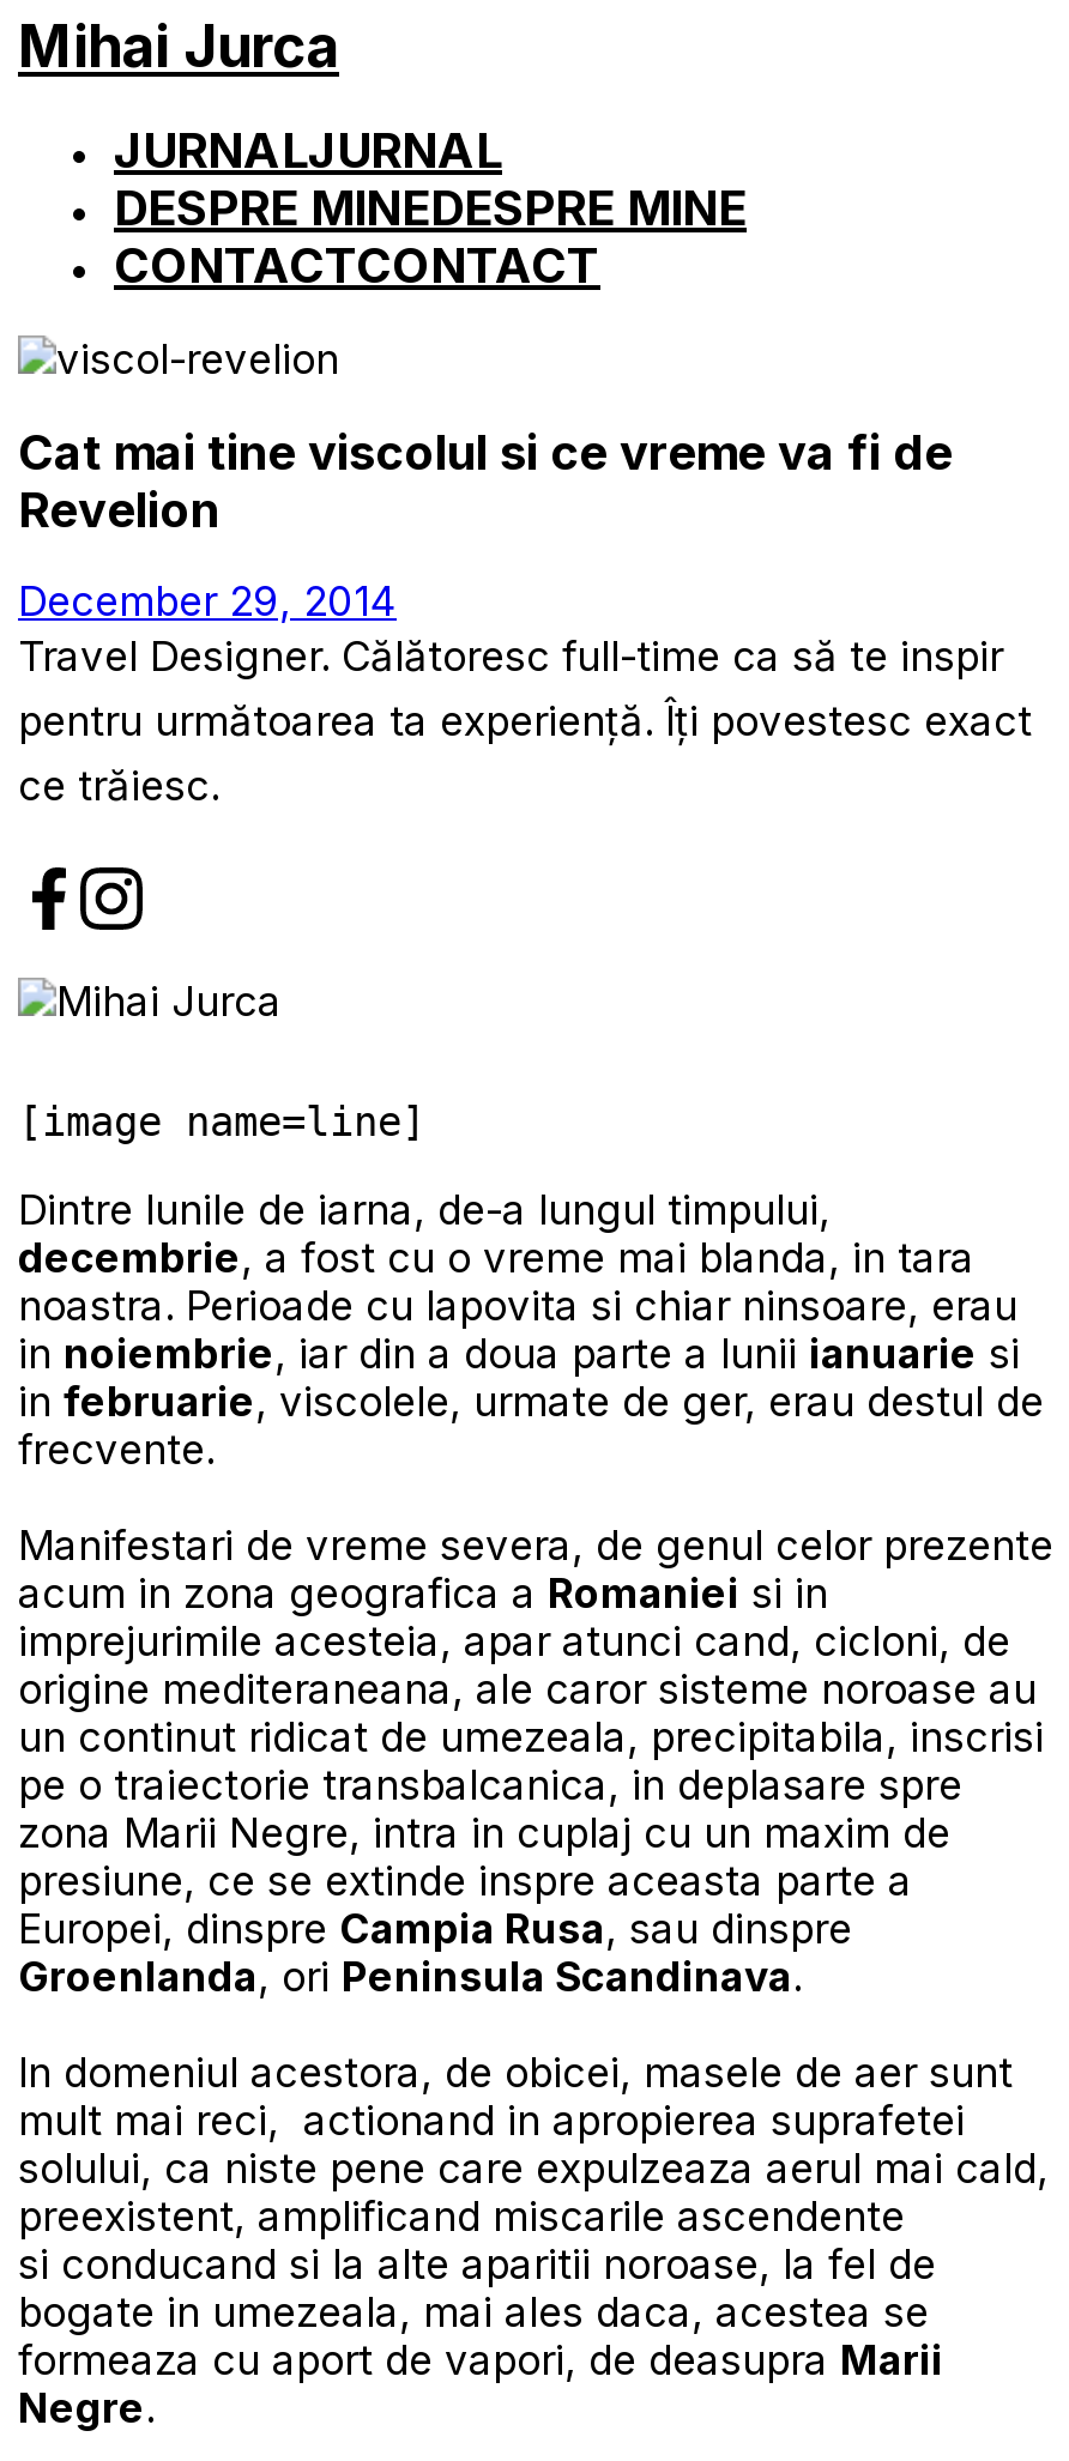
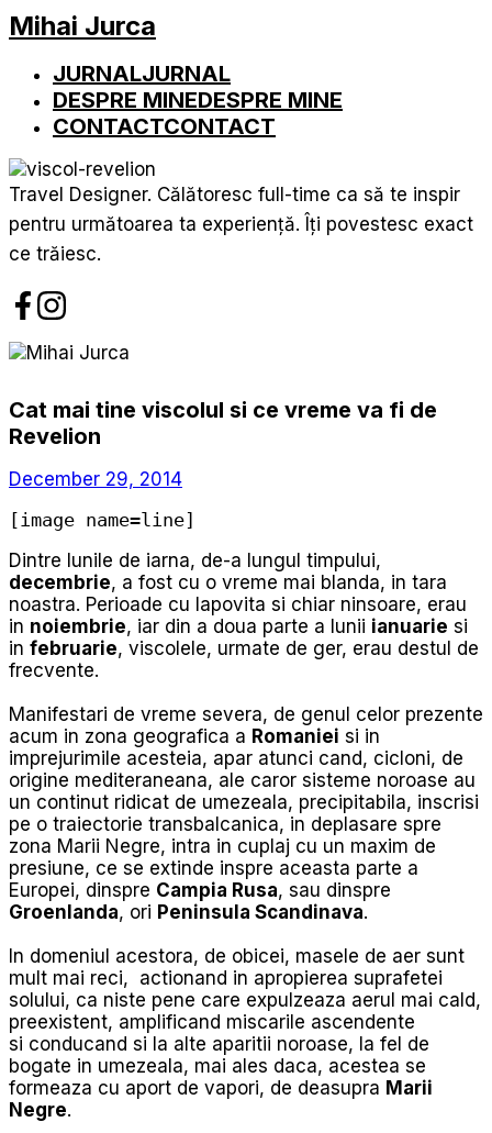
moved [18,423,953,626] -> [9,397,437,490]: Cat mai tine viscolul si ce vreme va fi de | Revelion | December 29, 2014
moved [18,633,1032,810] -> [9,184,473,265]: Travel Designer. Călătoresc full-time ca să te inspir | pentru următoarea ta experiență. Îți povestesc exact | ce trăiesc.

